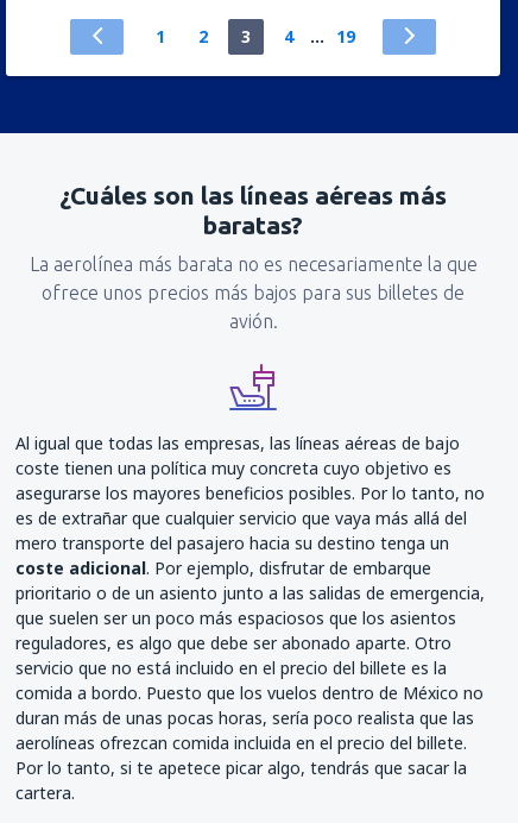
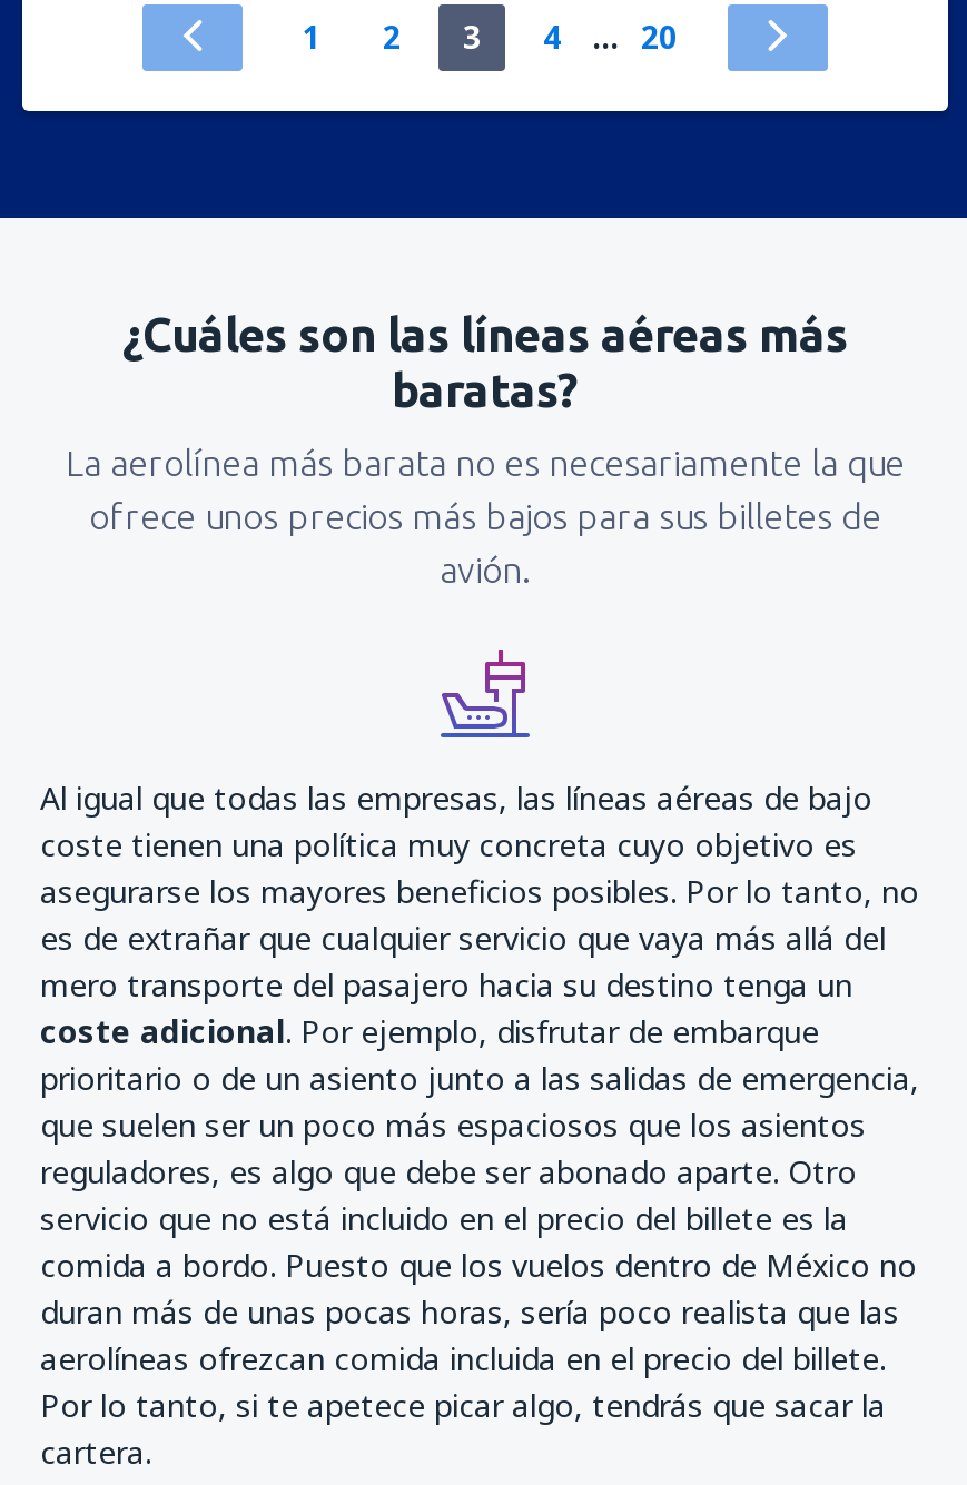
[156,25,355,48] 1 2 3 4 ... 19 -> [303,16,677,58] 1 2 3 4 ... 20

